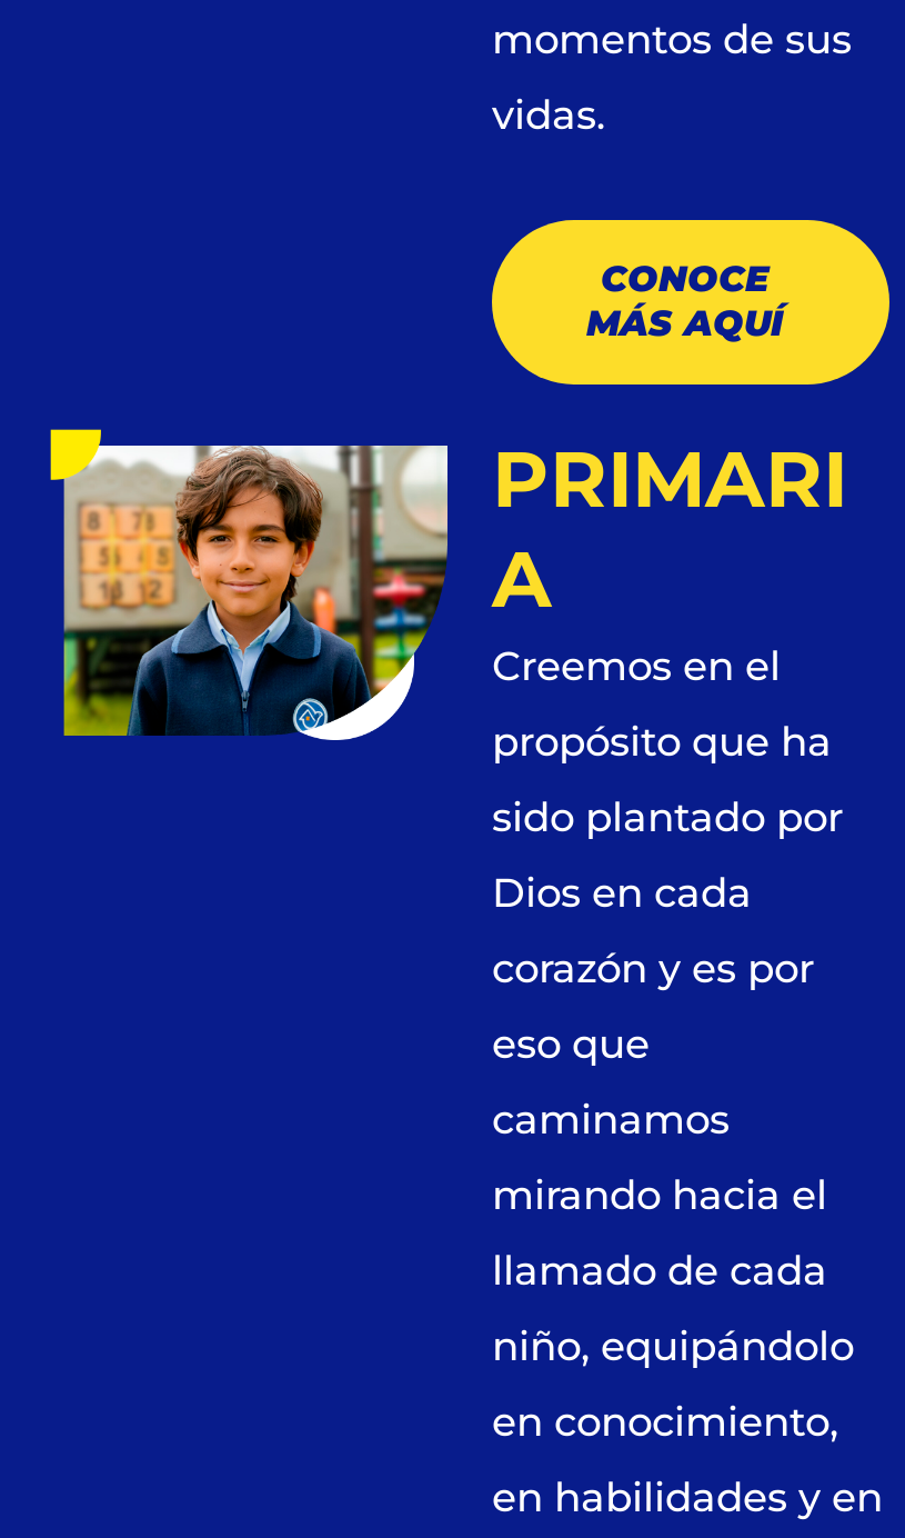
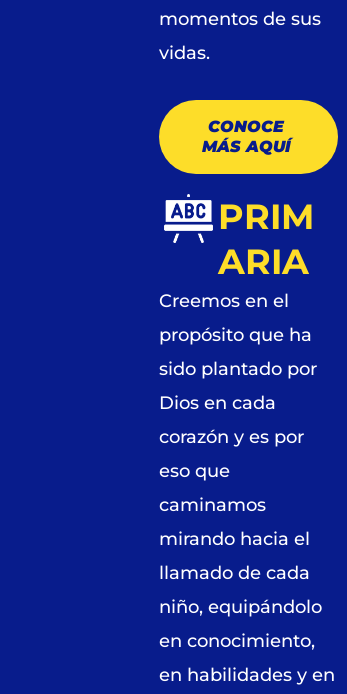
[48,427,450,742] [image] -> none

